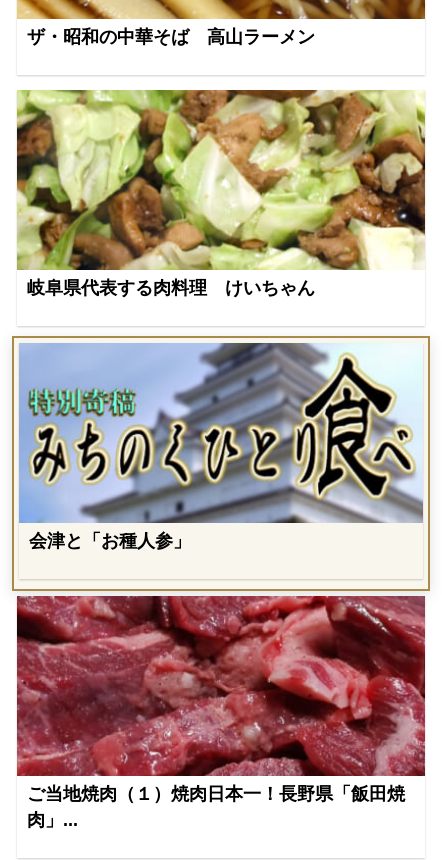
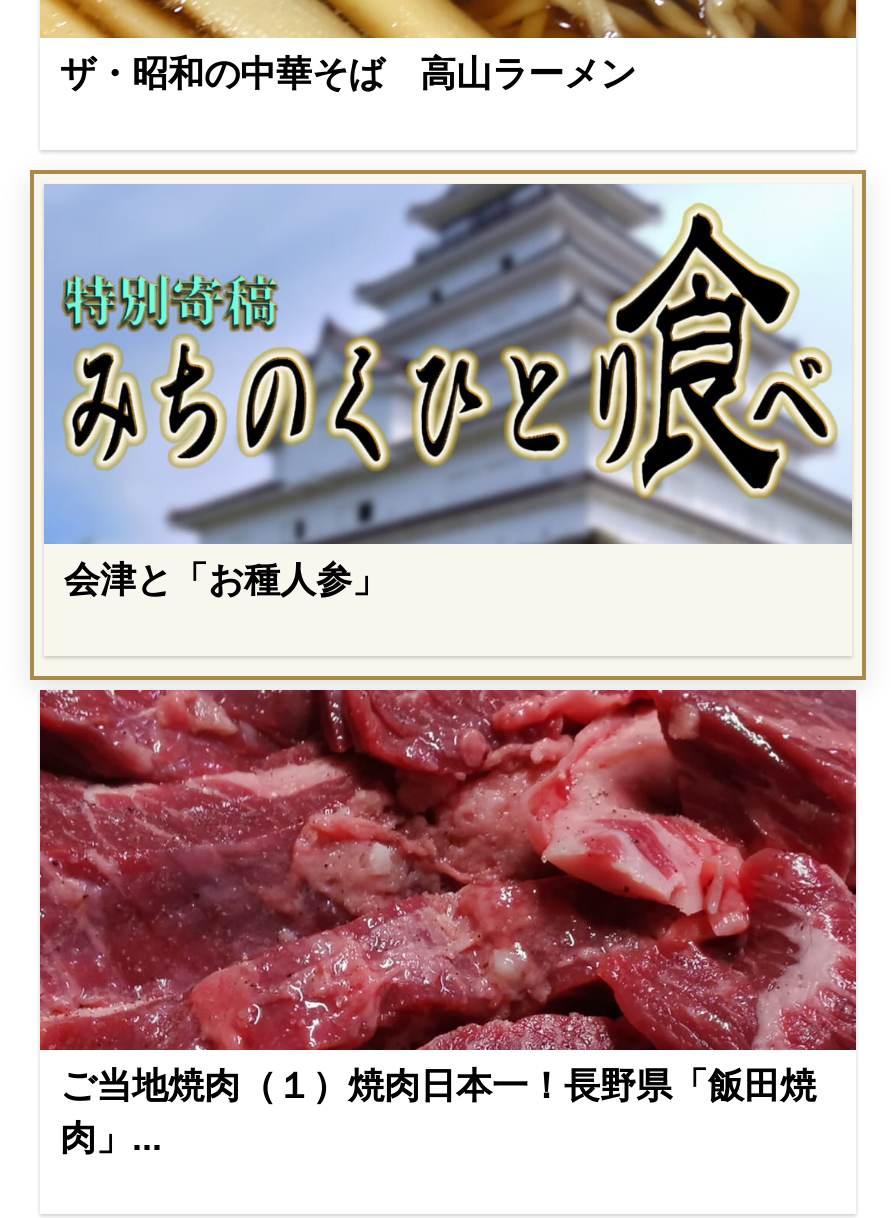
[16,85,426,298] [image] | 岐阜県代表する肉料理 けいちゃん -> none

